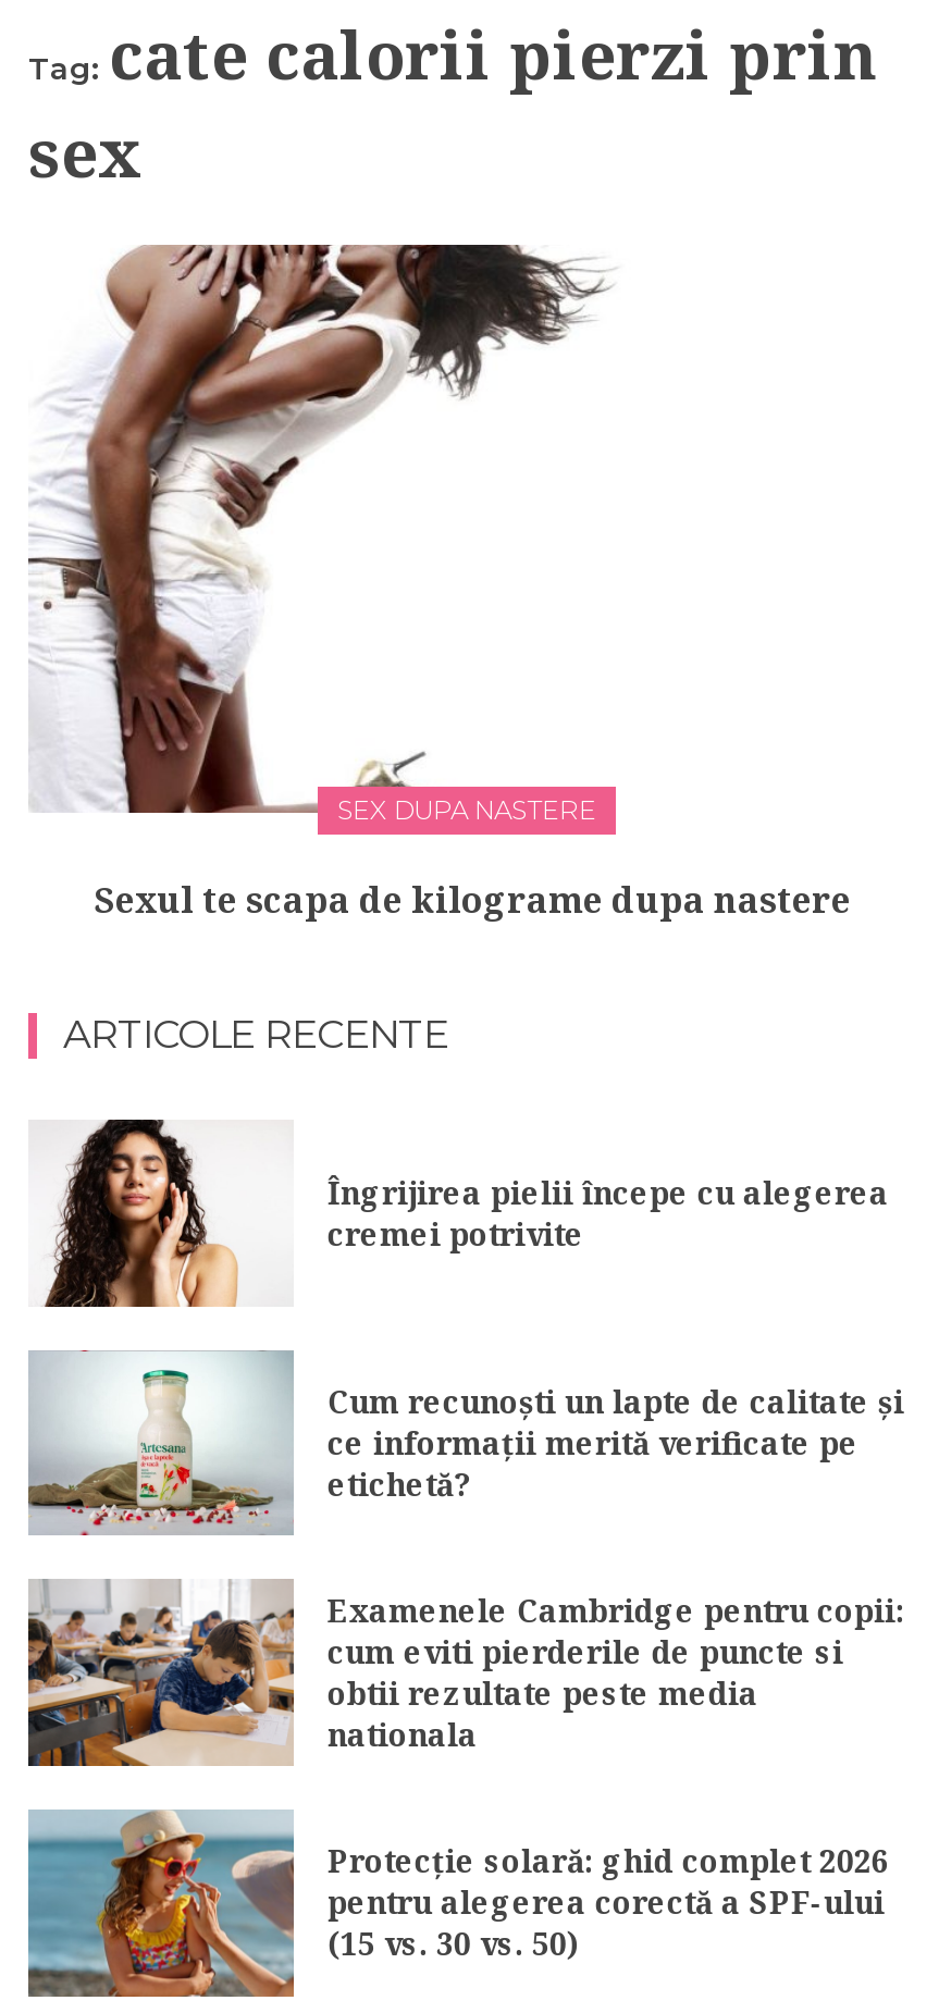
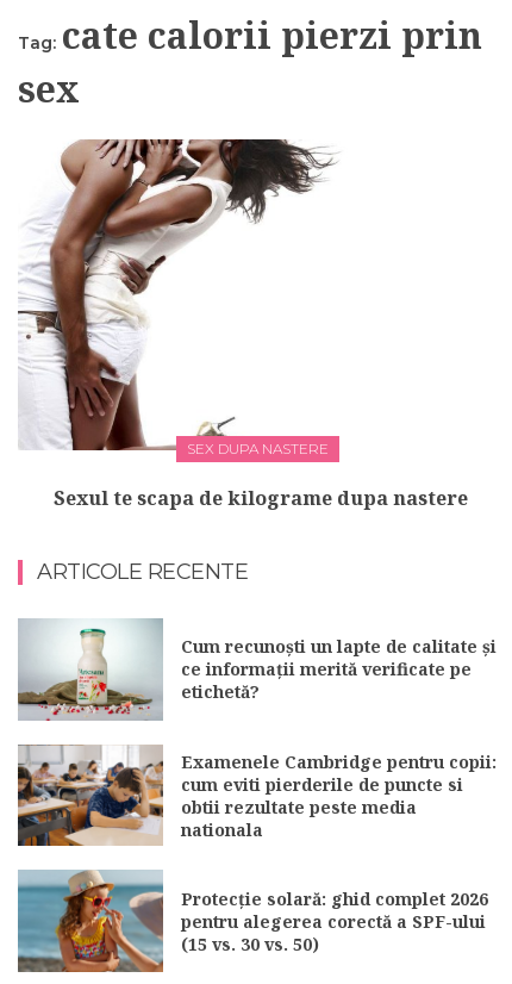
[28,1117,239,1307] [image] -> none
[327,1172,889,1254] Îngrijirea pielii începe cu alegerea | cremei potrivite -> none

